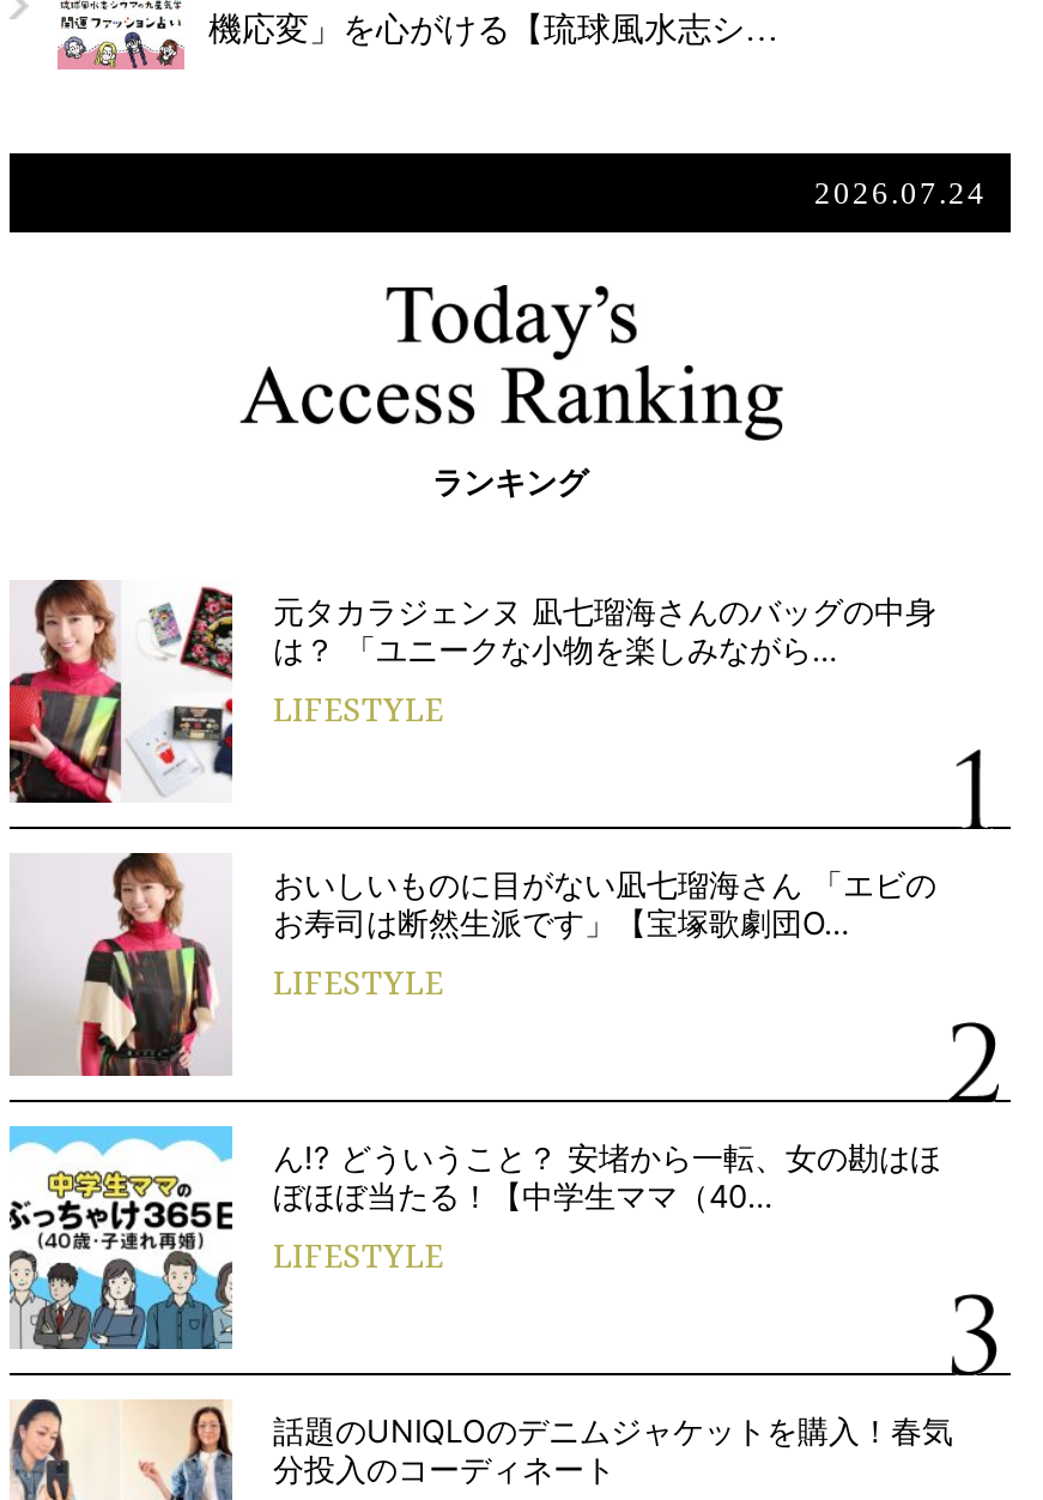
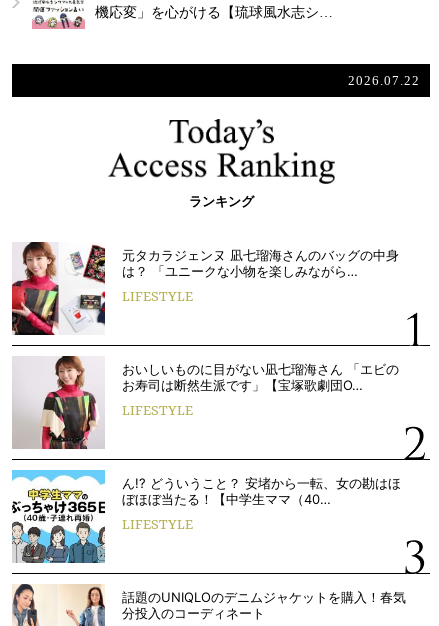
[814,175,987,211] 2026.07.24 -> [348,73,420,88] 2026.07.22

